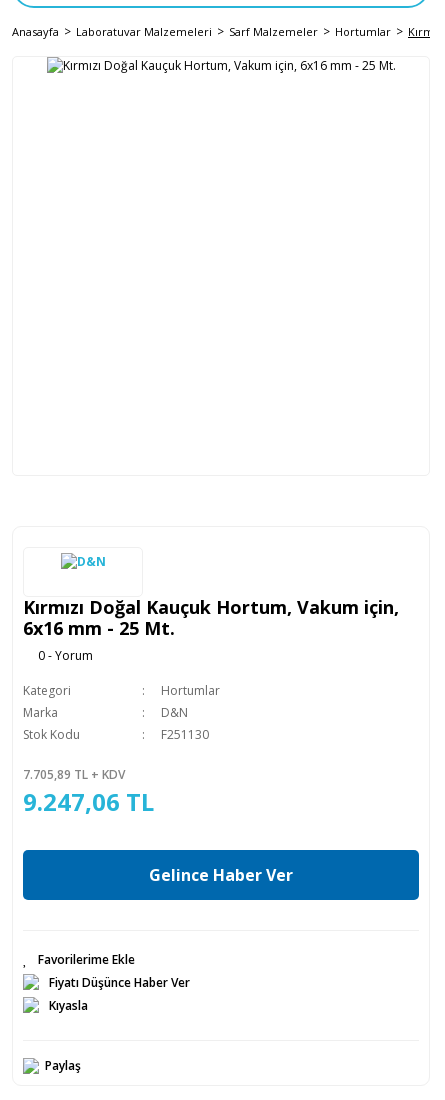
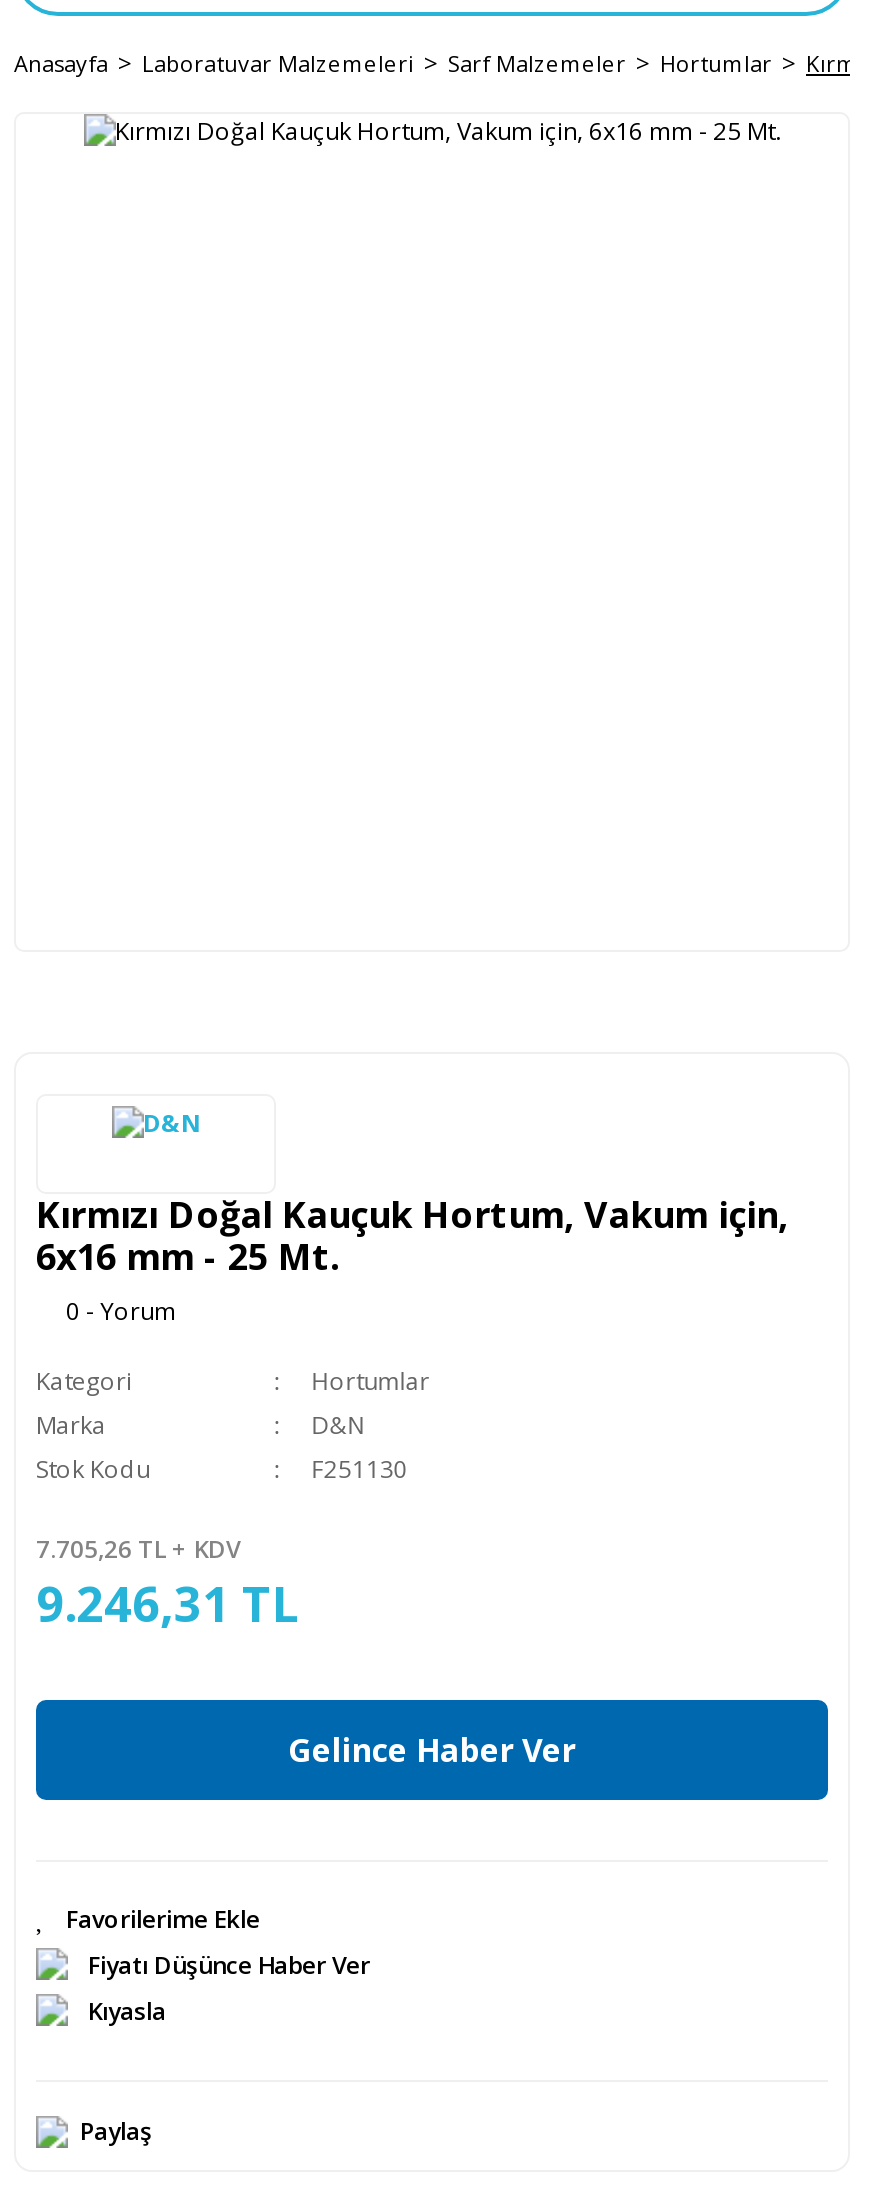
[23,766,125,783] 7.705,89 TL + KDV -> [36,1532,240,1566] 7.705,26 TL + KDV
[23,785,154,818] 9.247,06 TL -> [36,1570,298,1636] 9.246,31 TL

